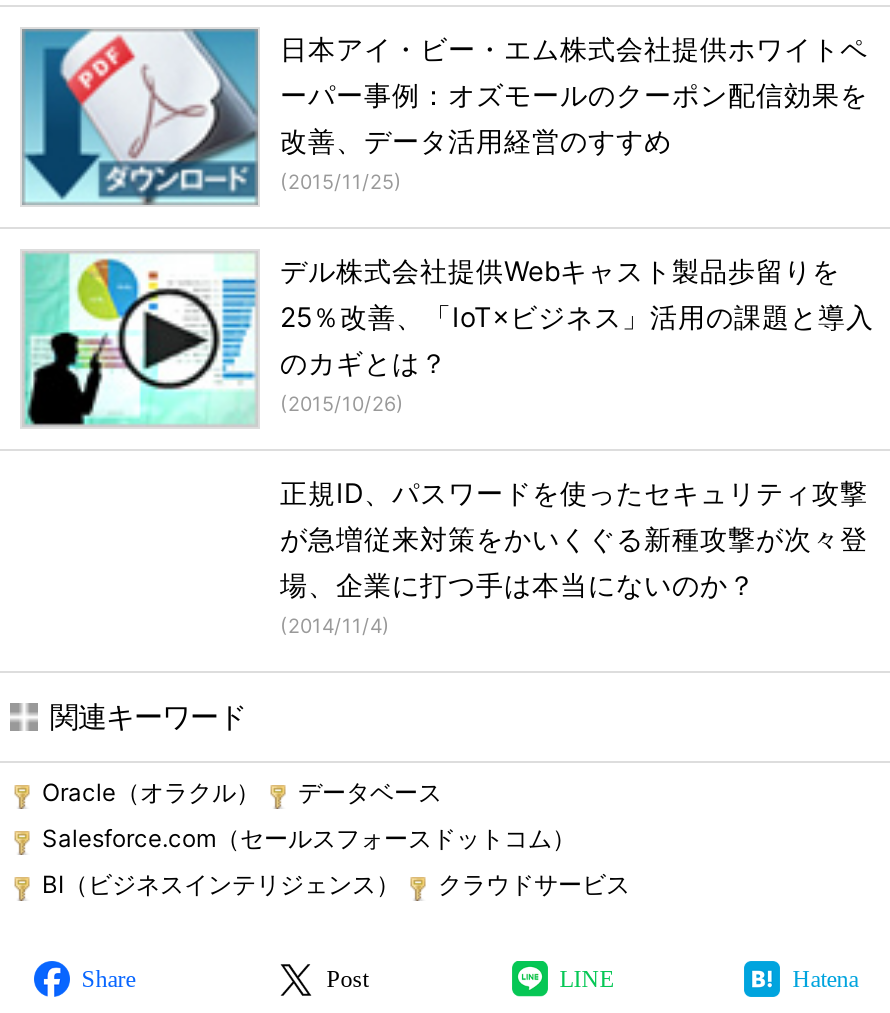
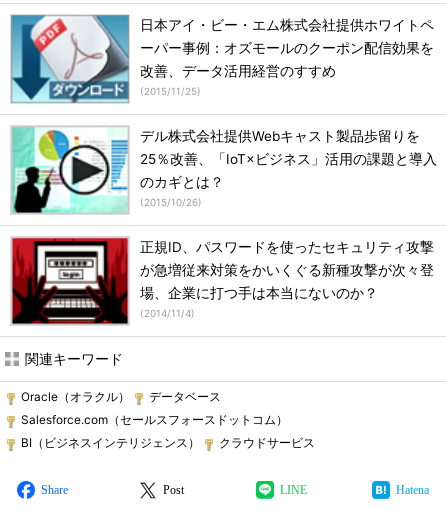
none -> [10,236,130,326] [image]

